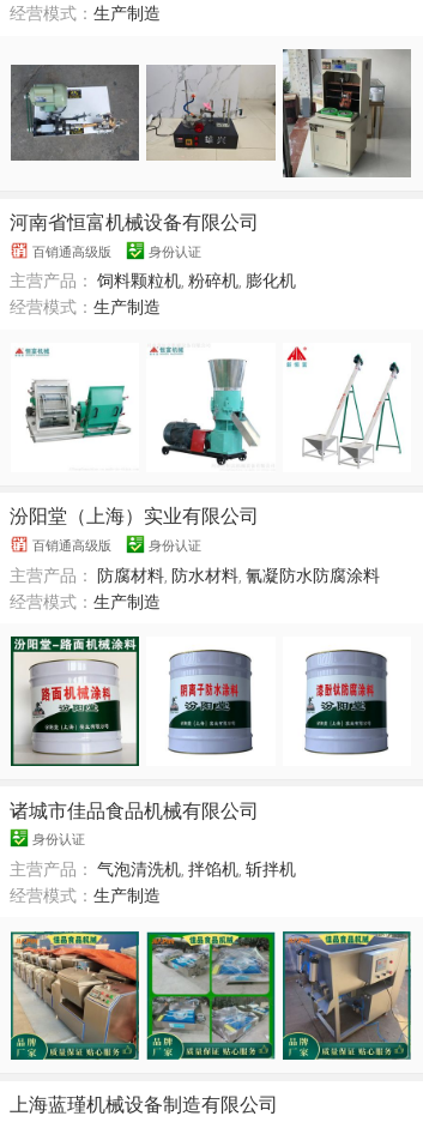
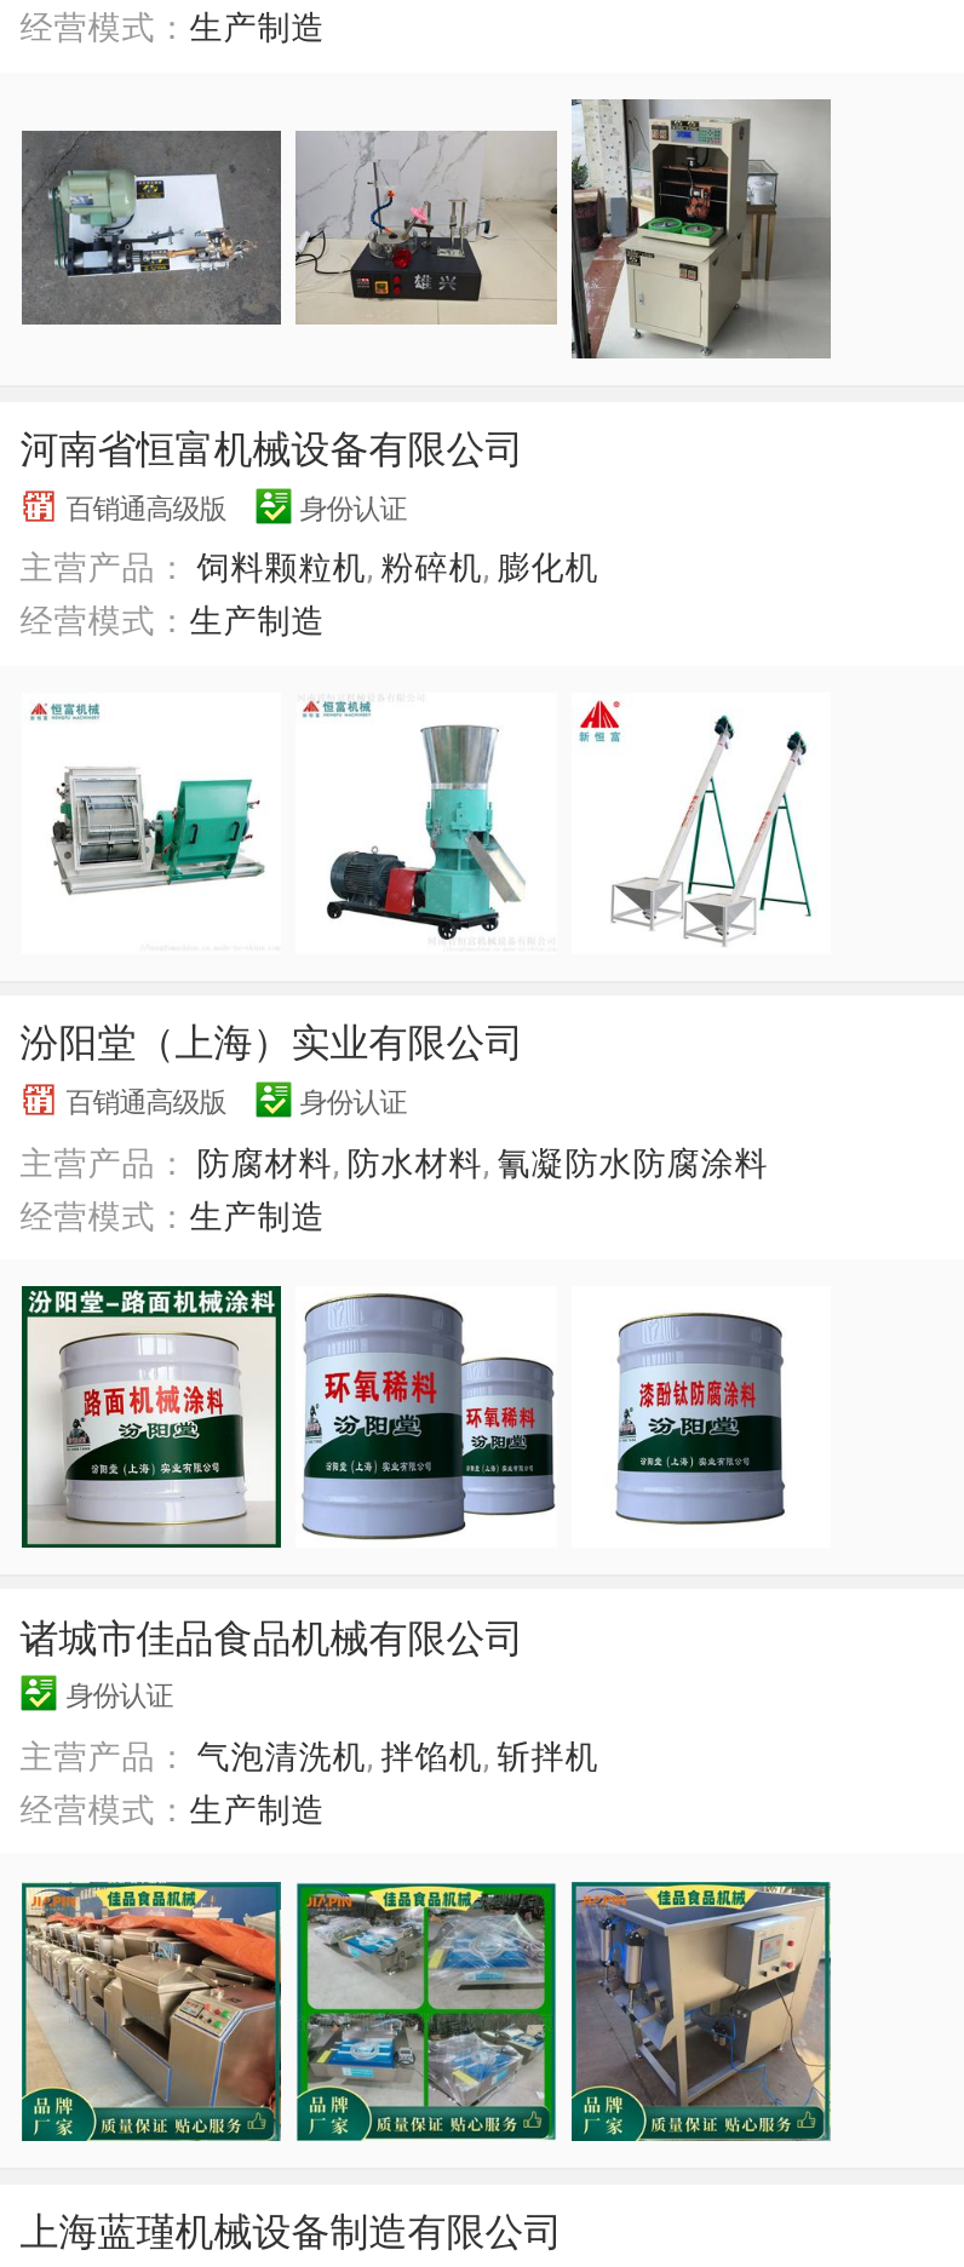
[150,640,274,762] [image] -> [300,1291,557,1543] [image]

